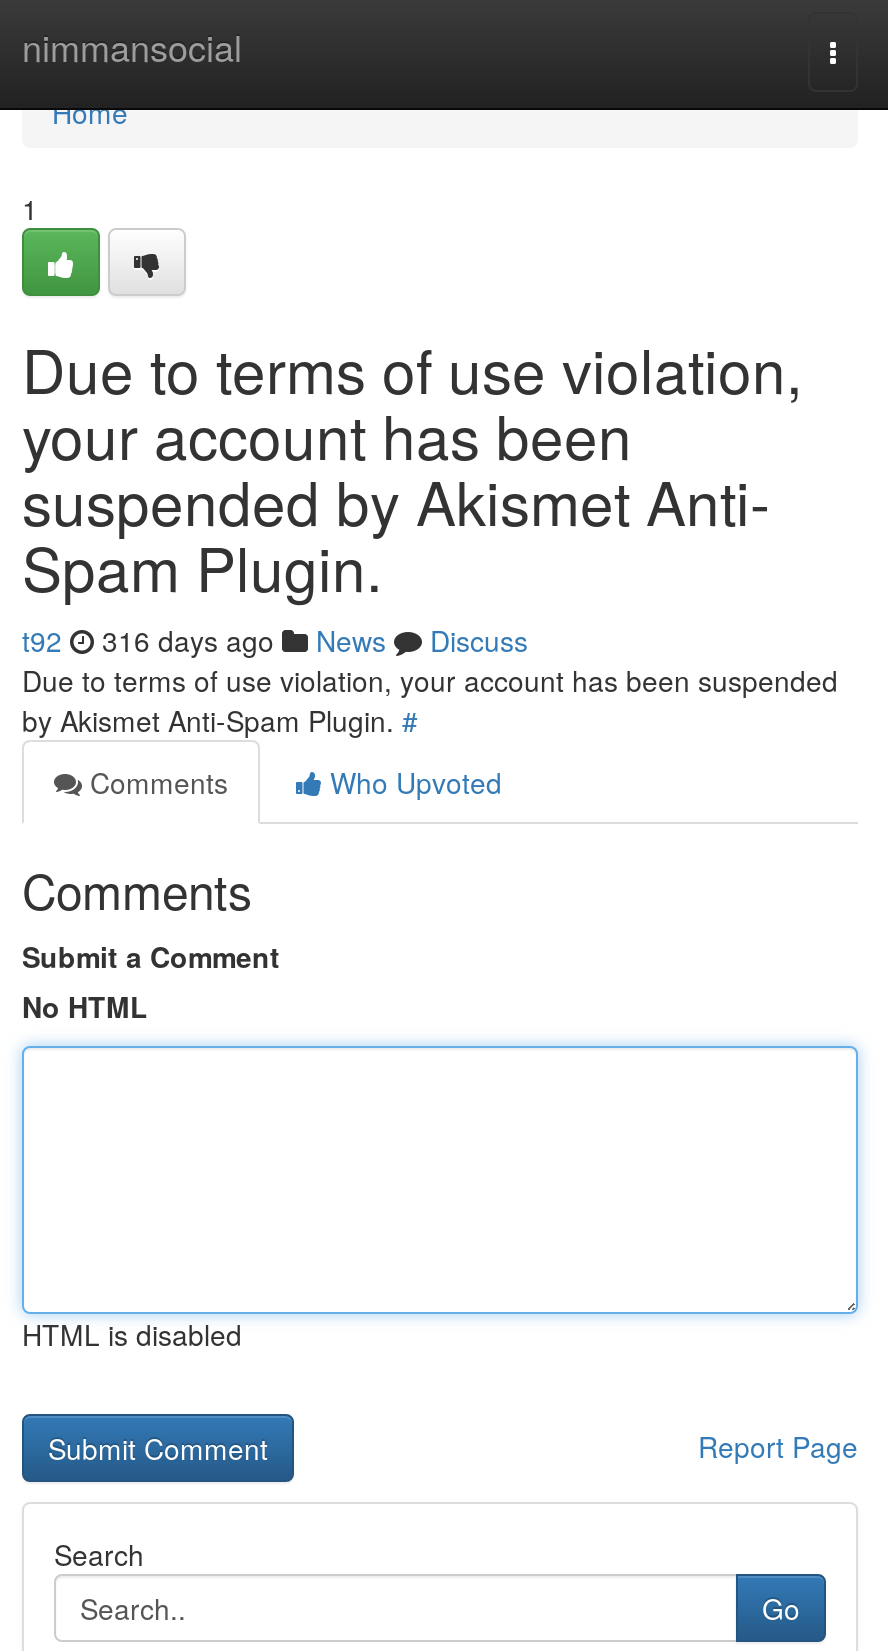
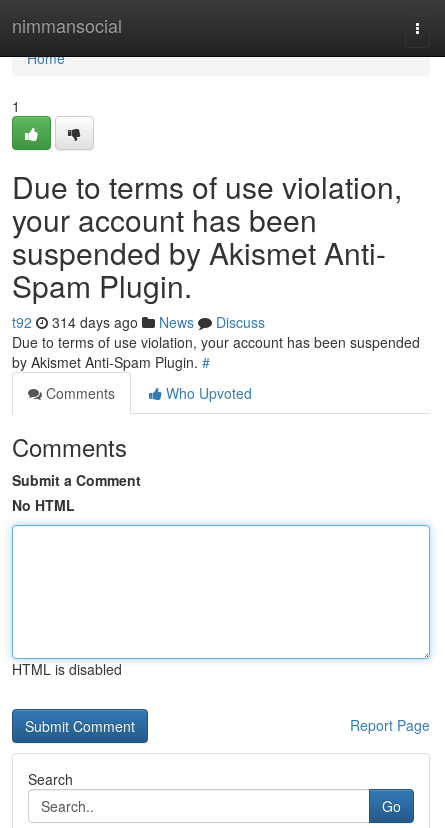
[22,620,528,660] t92 316 days ago News Discuss -> [12,312,265,332] t92 314 days ago News Discuss

